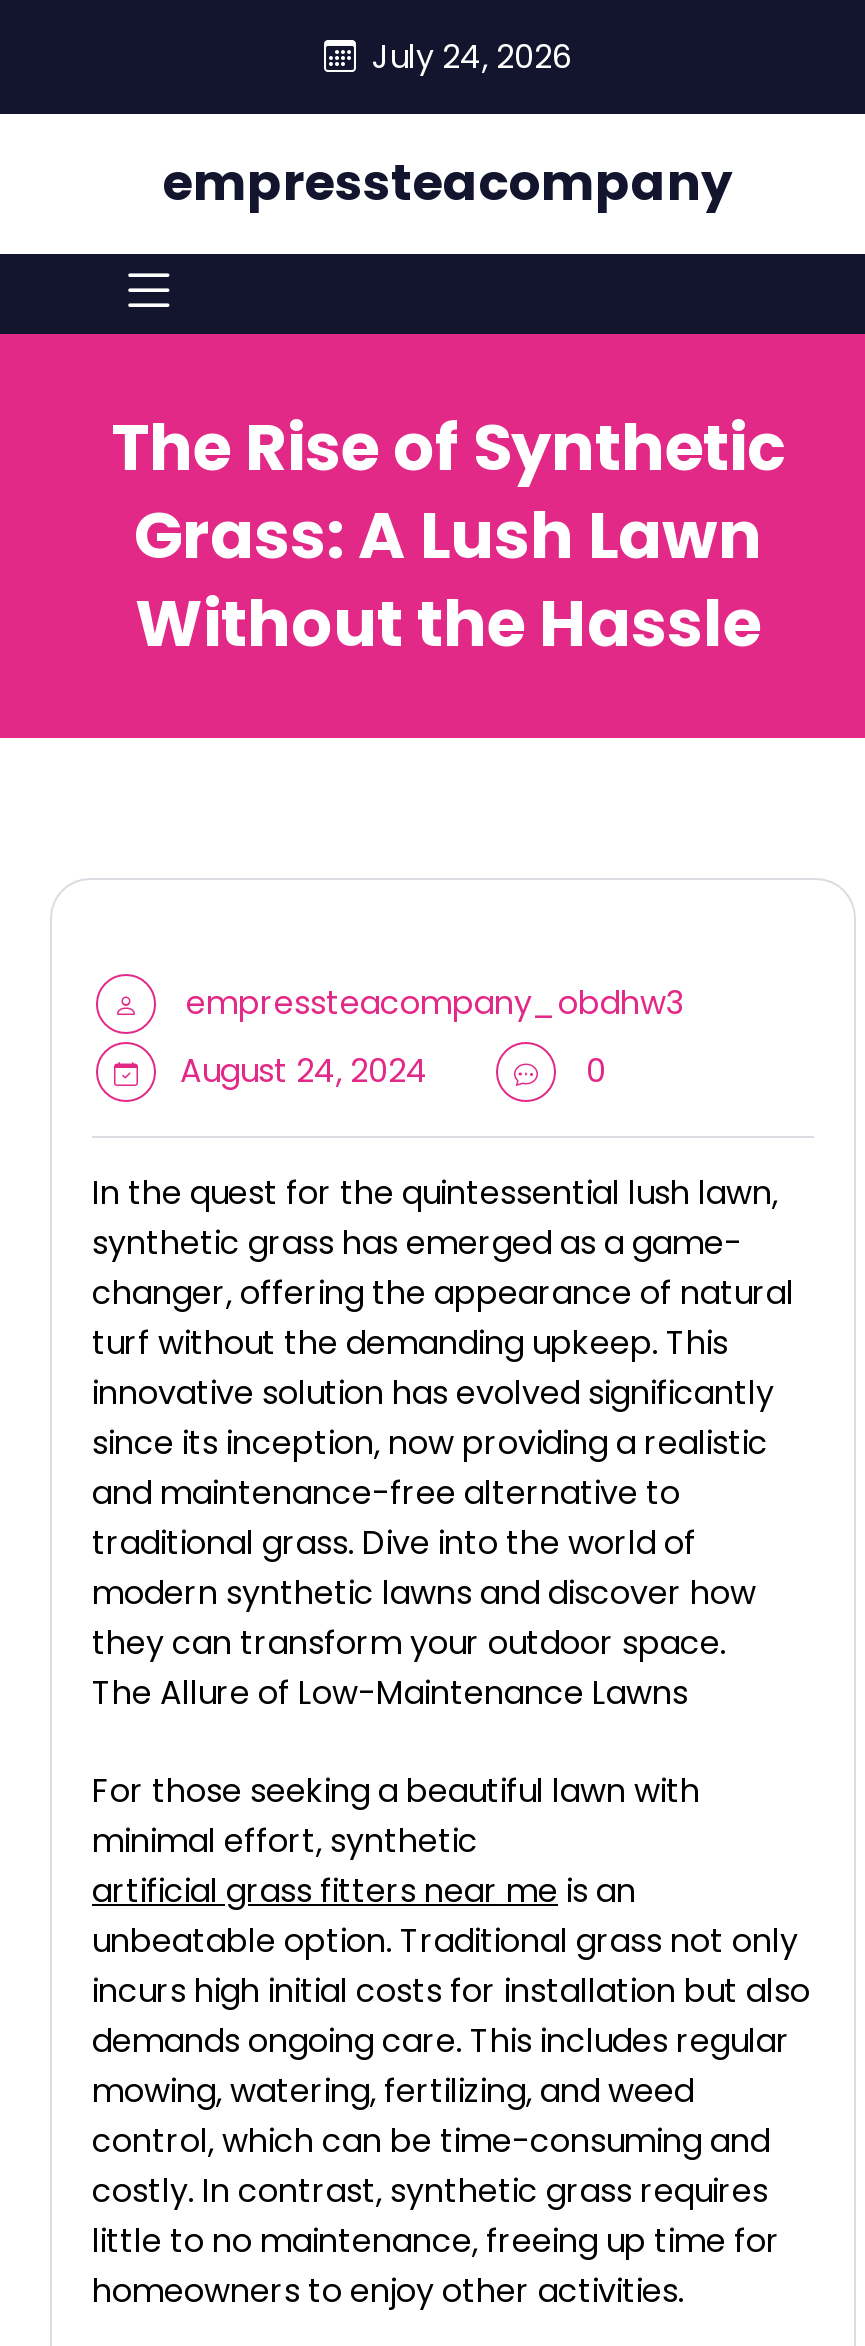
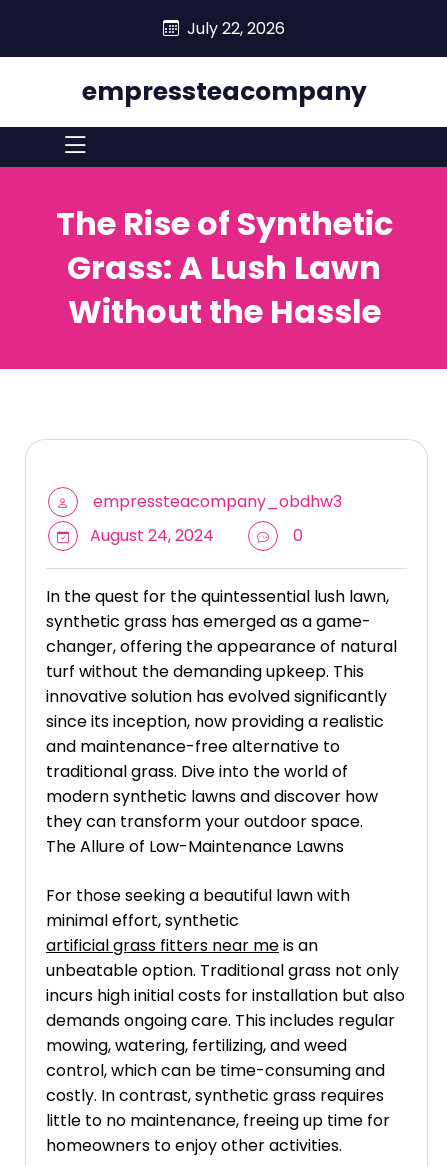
[372,34,572,80] July 24, 2026 -> [187,17,285,40] July 22, 2026

